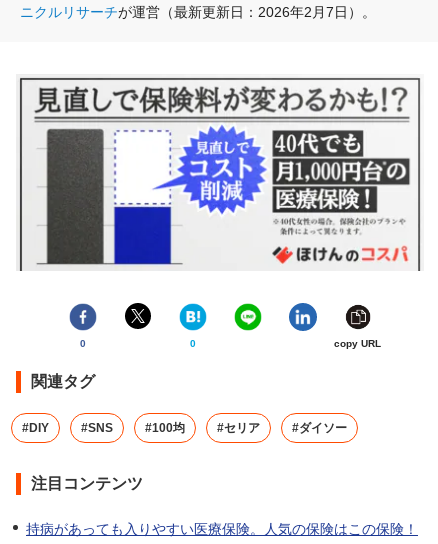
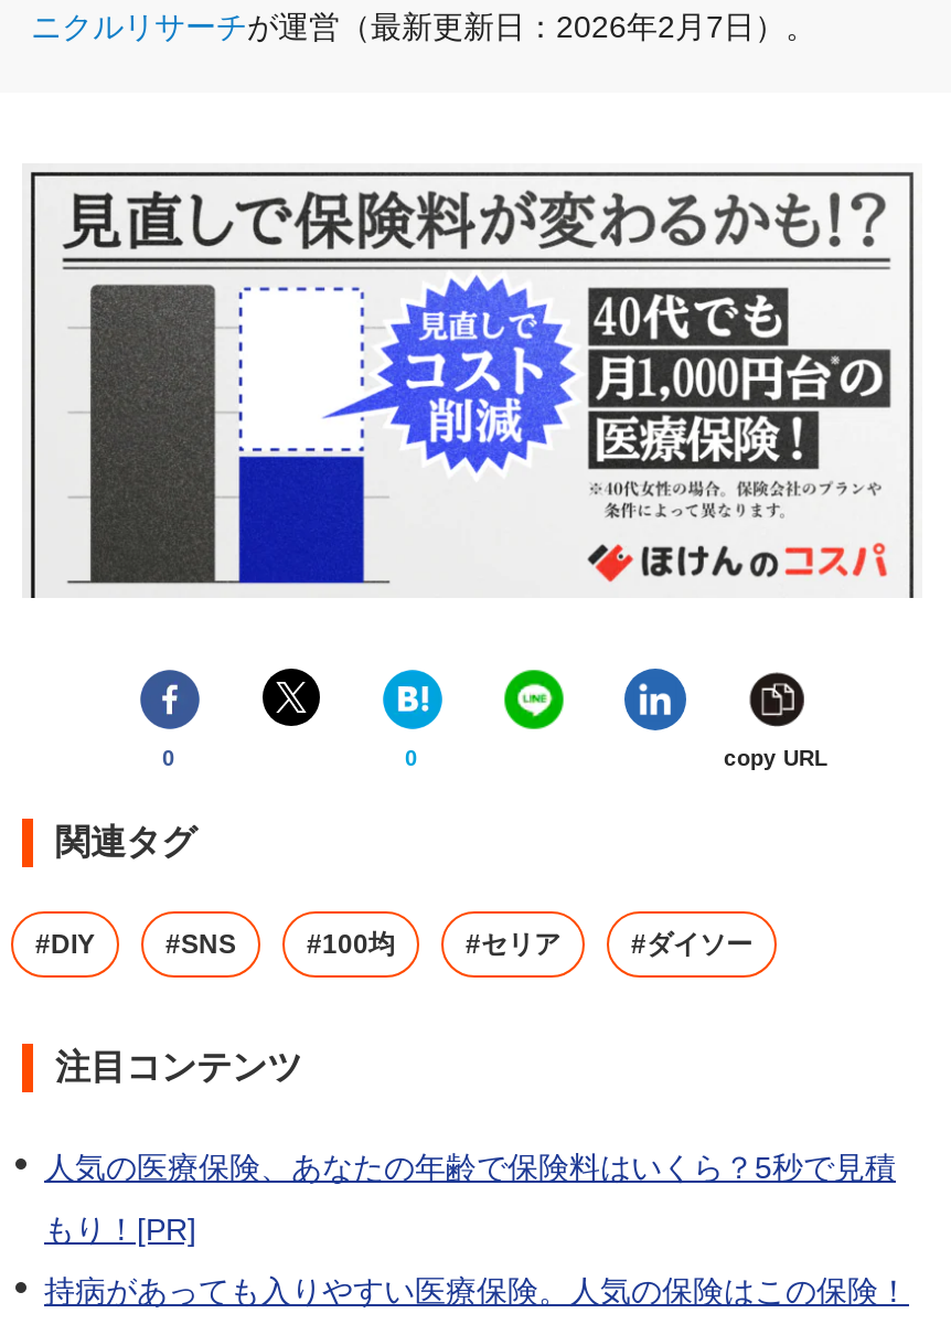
none -> [44,1150,896,1247] 人気の医療保険、あなたの年齢で保険料はいくら？5秒で見積 | もり！[PR]

